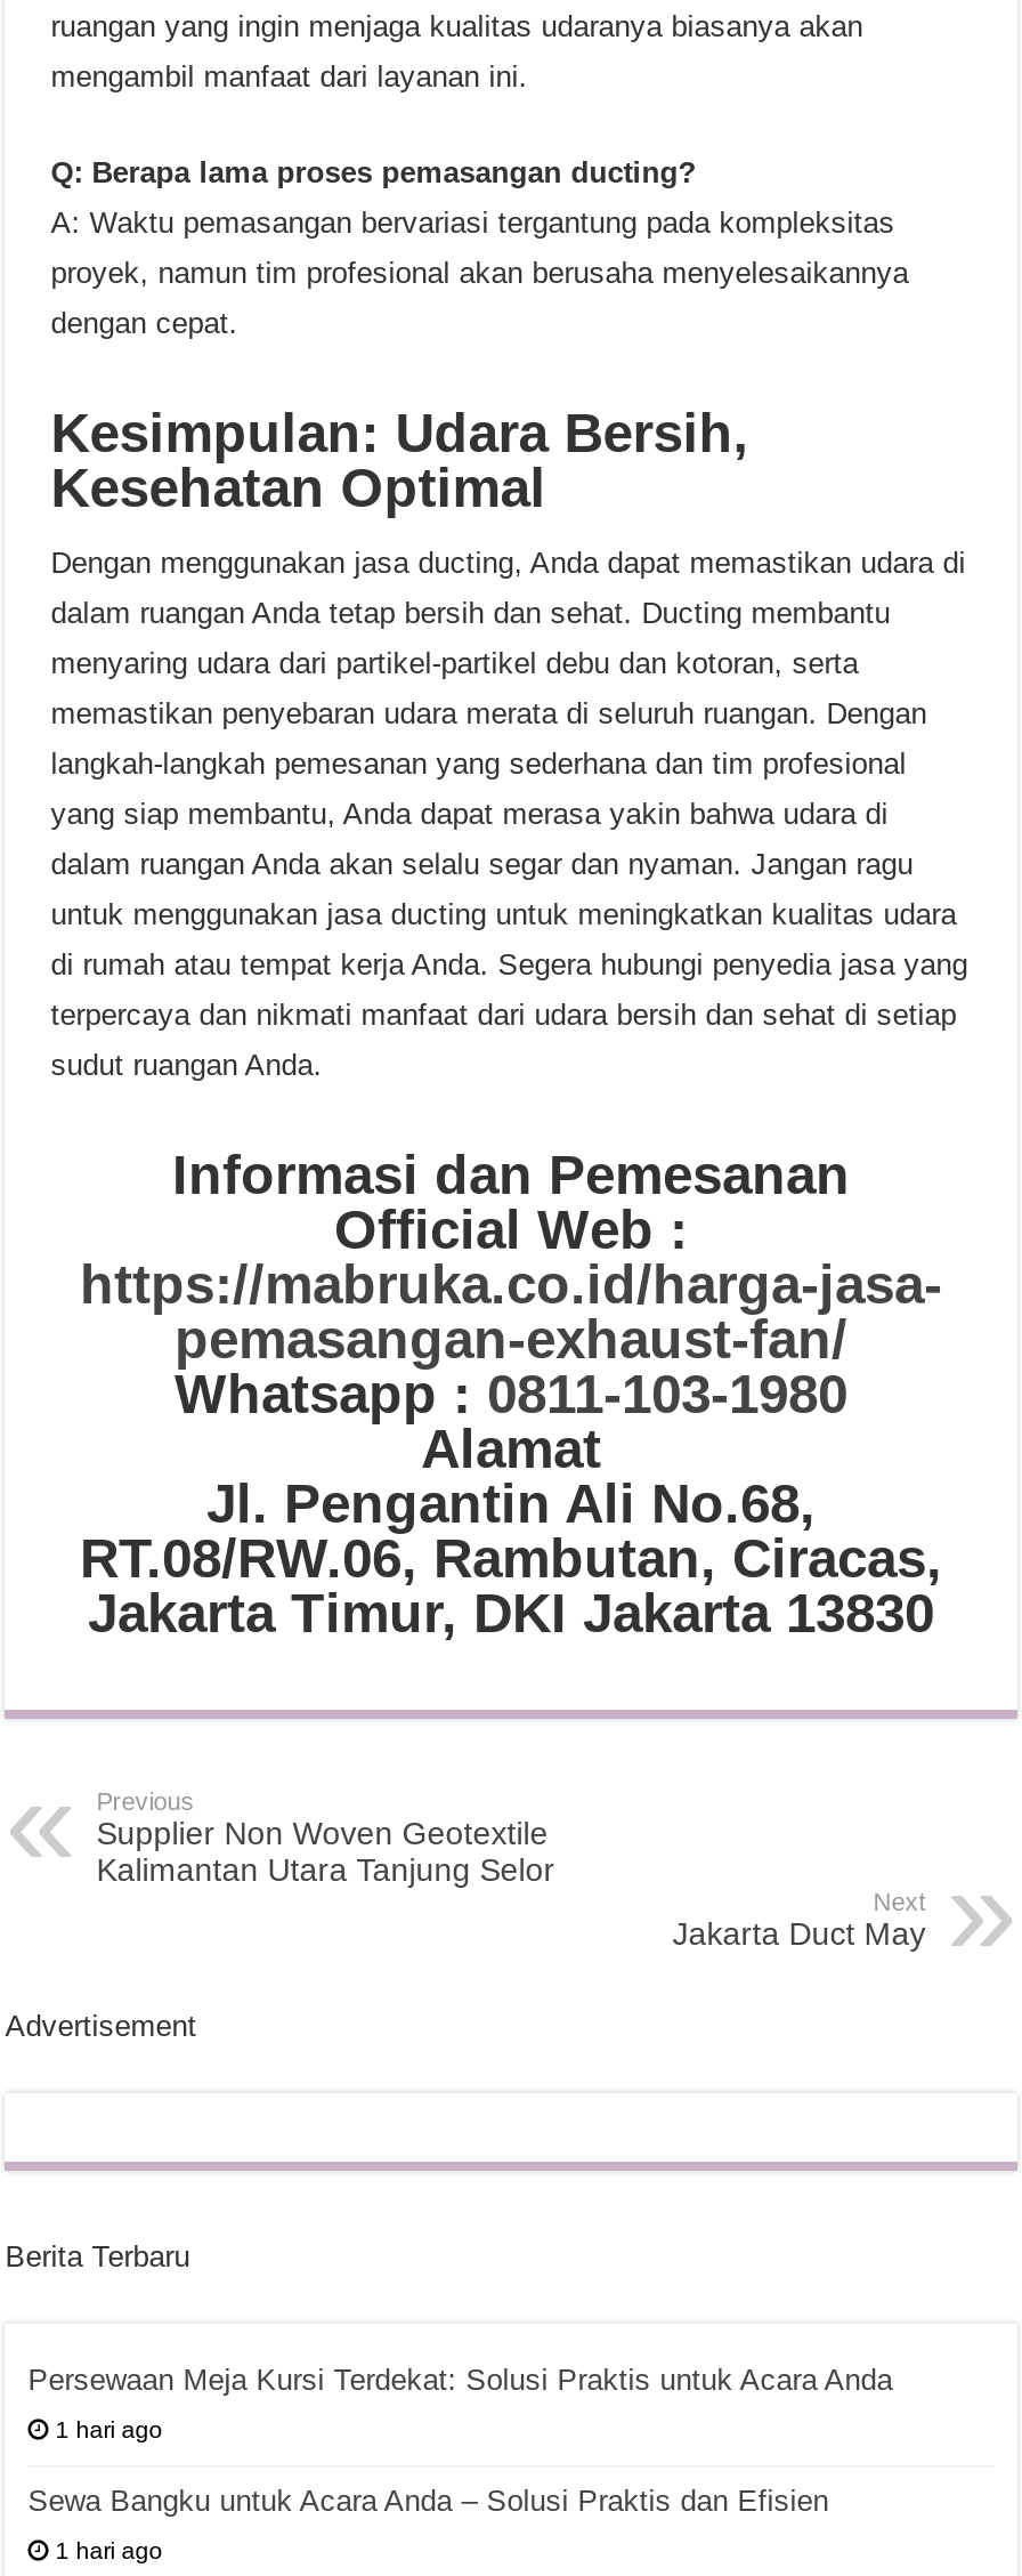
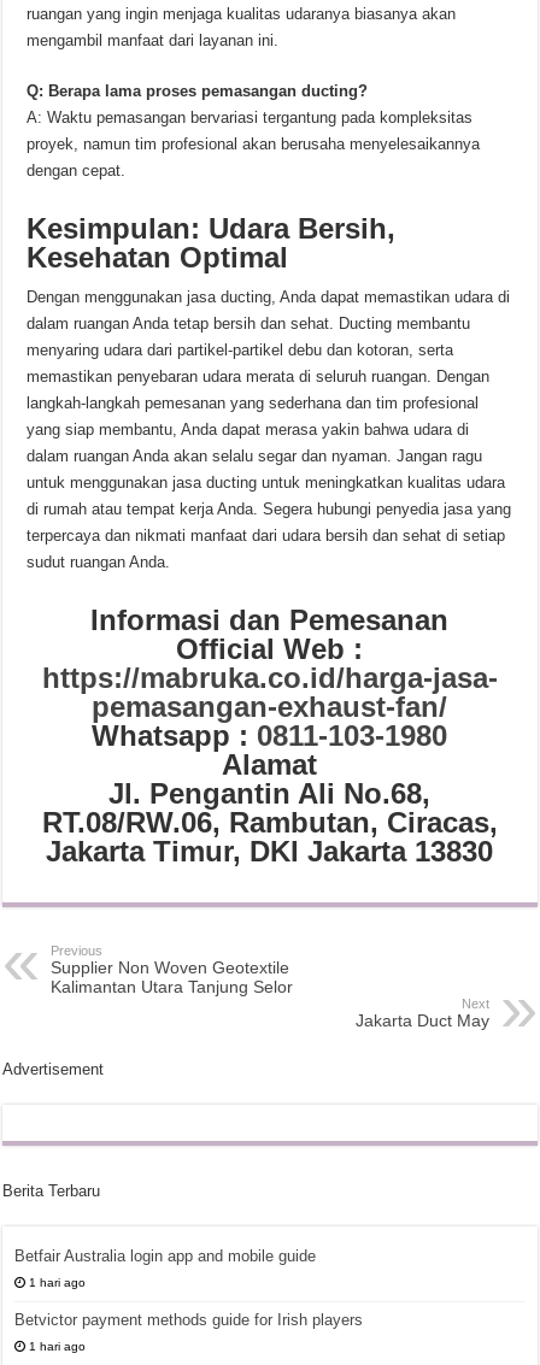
[28,2363,892,2397] Persewaan Meja Kursi Terdekat: Solusi Praktis untuk Acara Anda -> [15,1247,316,1265] Betfair Australia login app and mobile guide
[28,2484,829,2518] Sewa Bangku untuk Acara Anda – Solusi Praktis dan Efisien -> [15,1311,363,1329] Betvictor payment methods guide for Irish players

